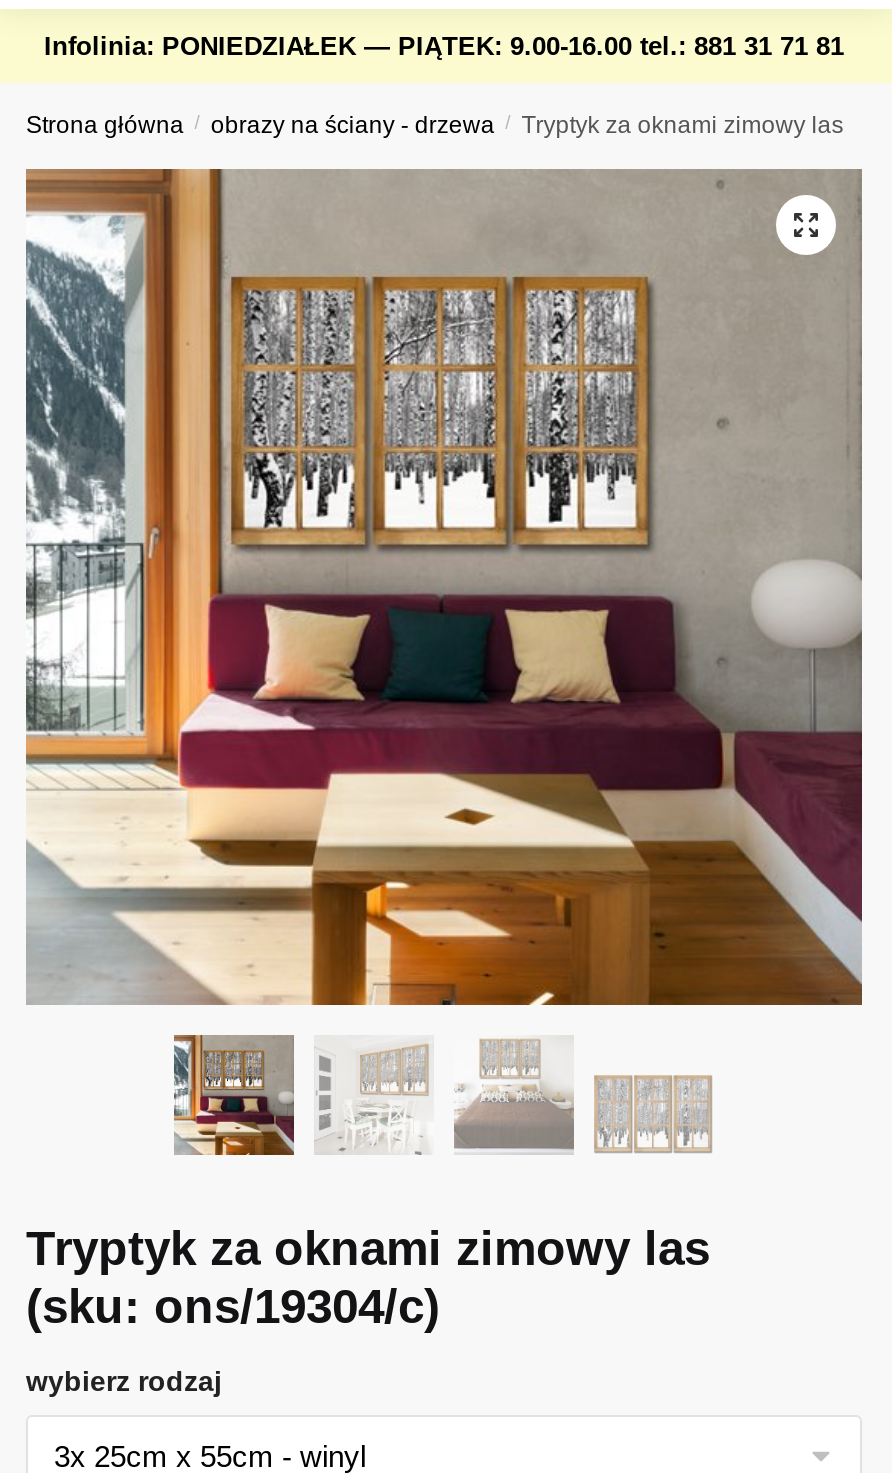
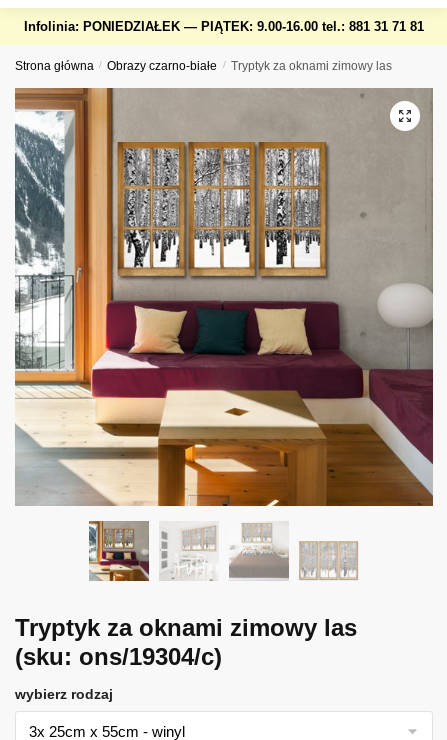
[26,110,844,138] Strona główna / obrazy na ściany - drzewa / Tryptyk za oknami zimowy las -> [15,59,392,73] Strona główna / Obrazy czarno-białe / Tryptyk za oknami zimowy las

